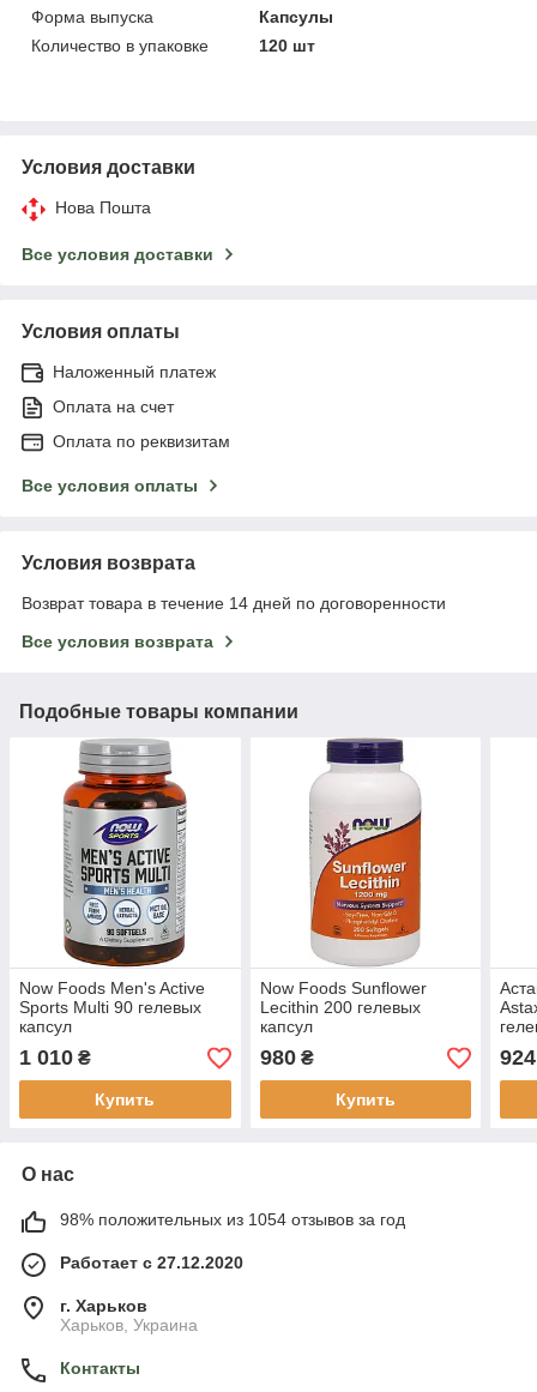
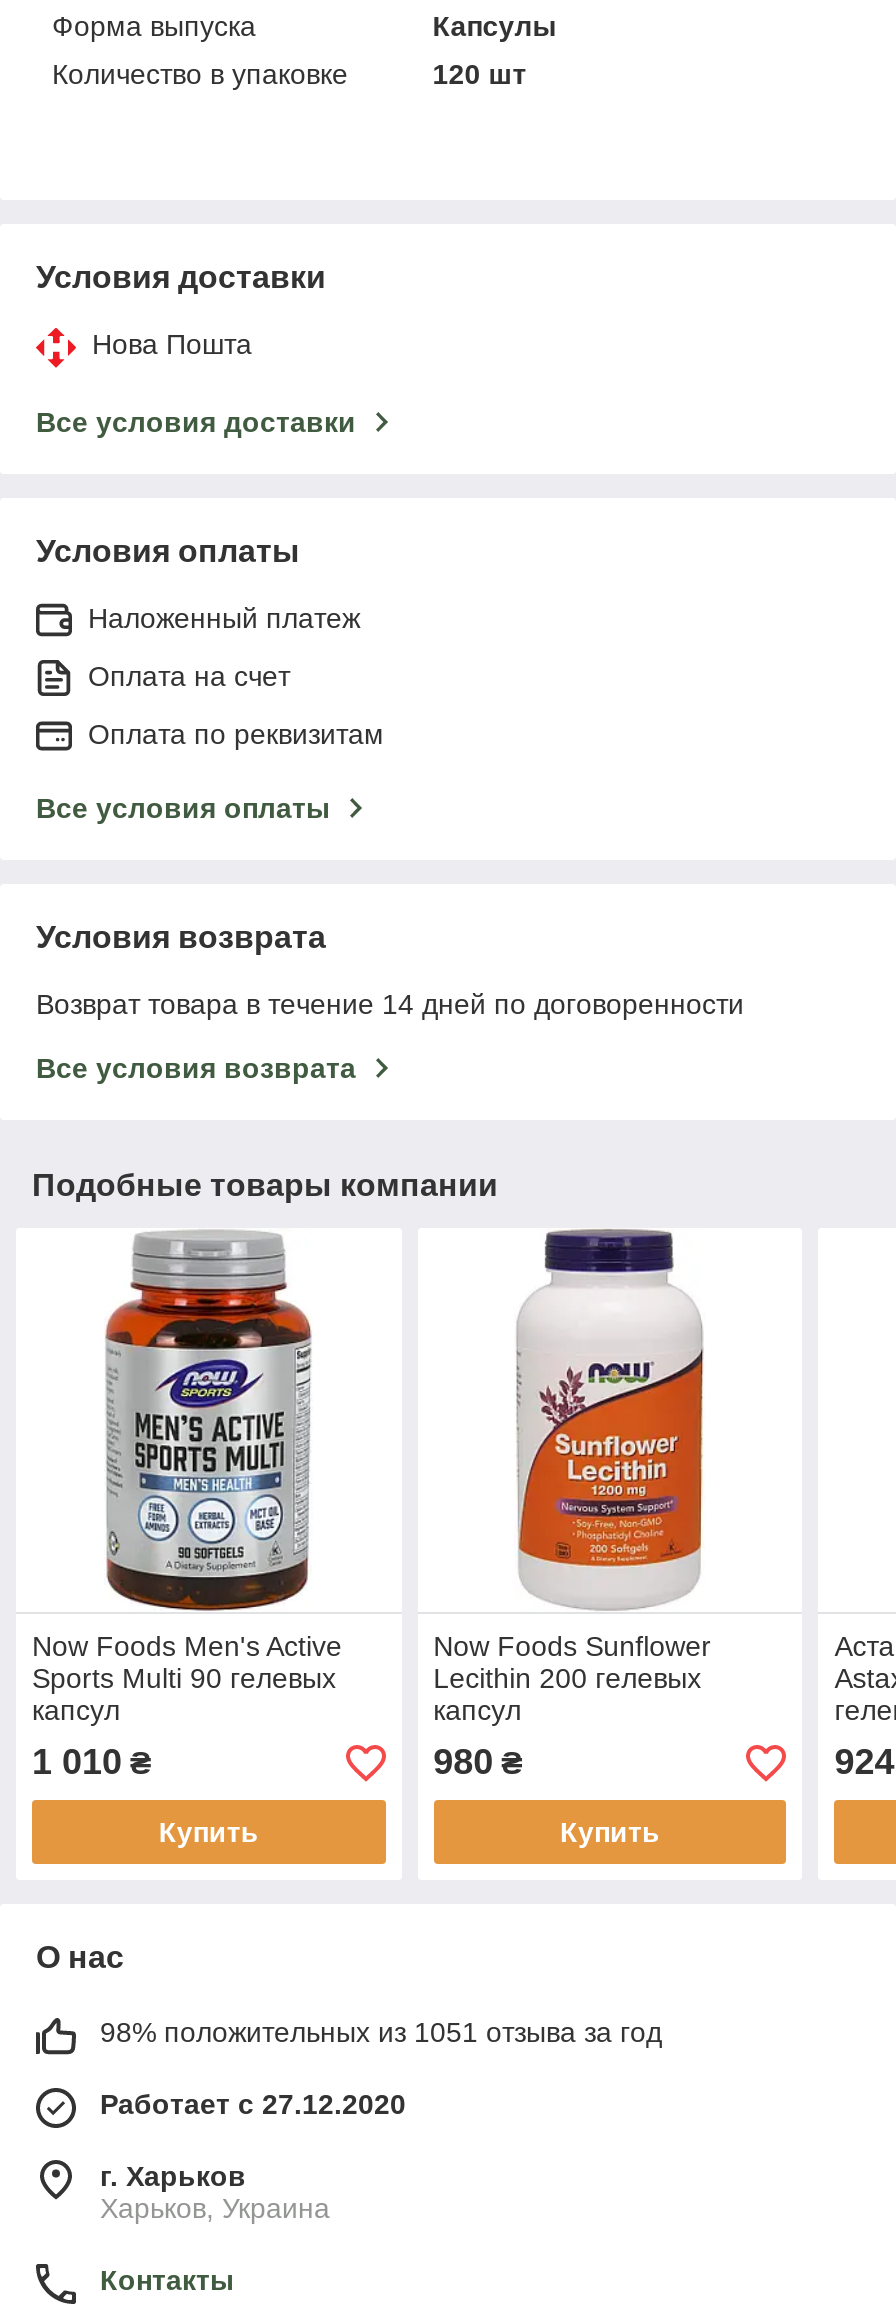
[60,1210,405,1229] 98% положительных из 1054 отзывов за год -> [100,2017,662,2049] 98% положительных из 1051 отзыва за год

